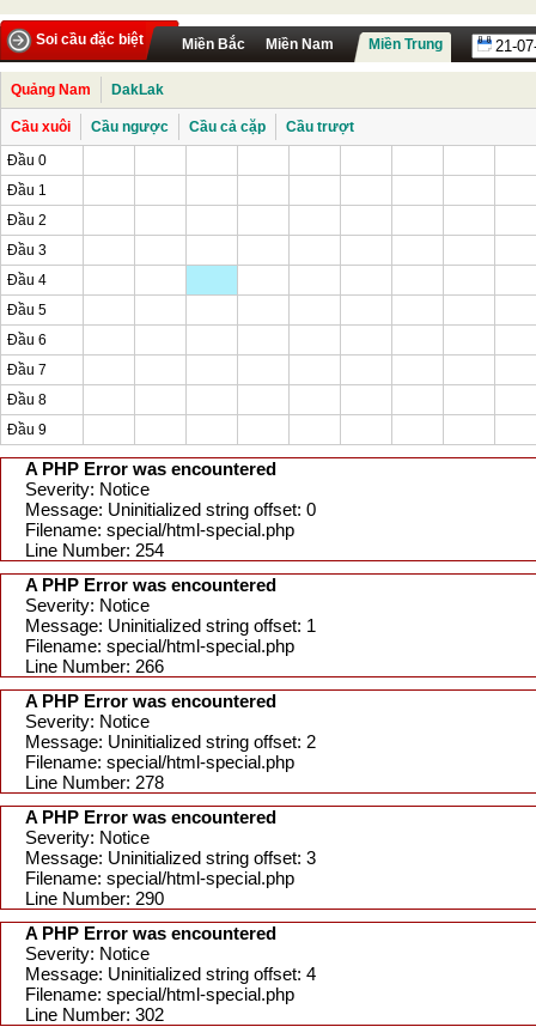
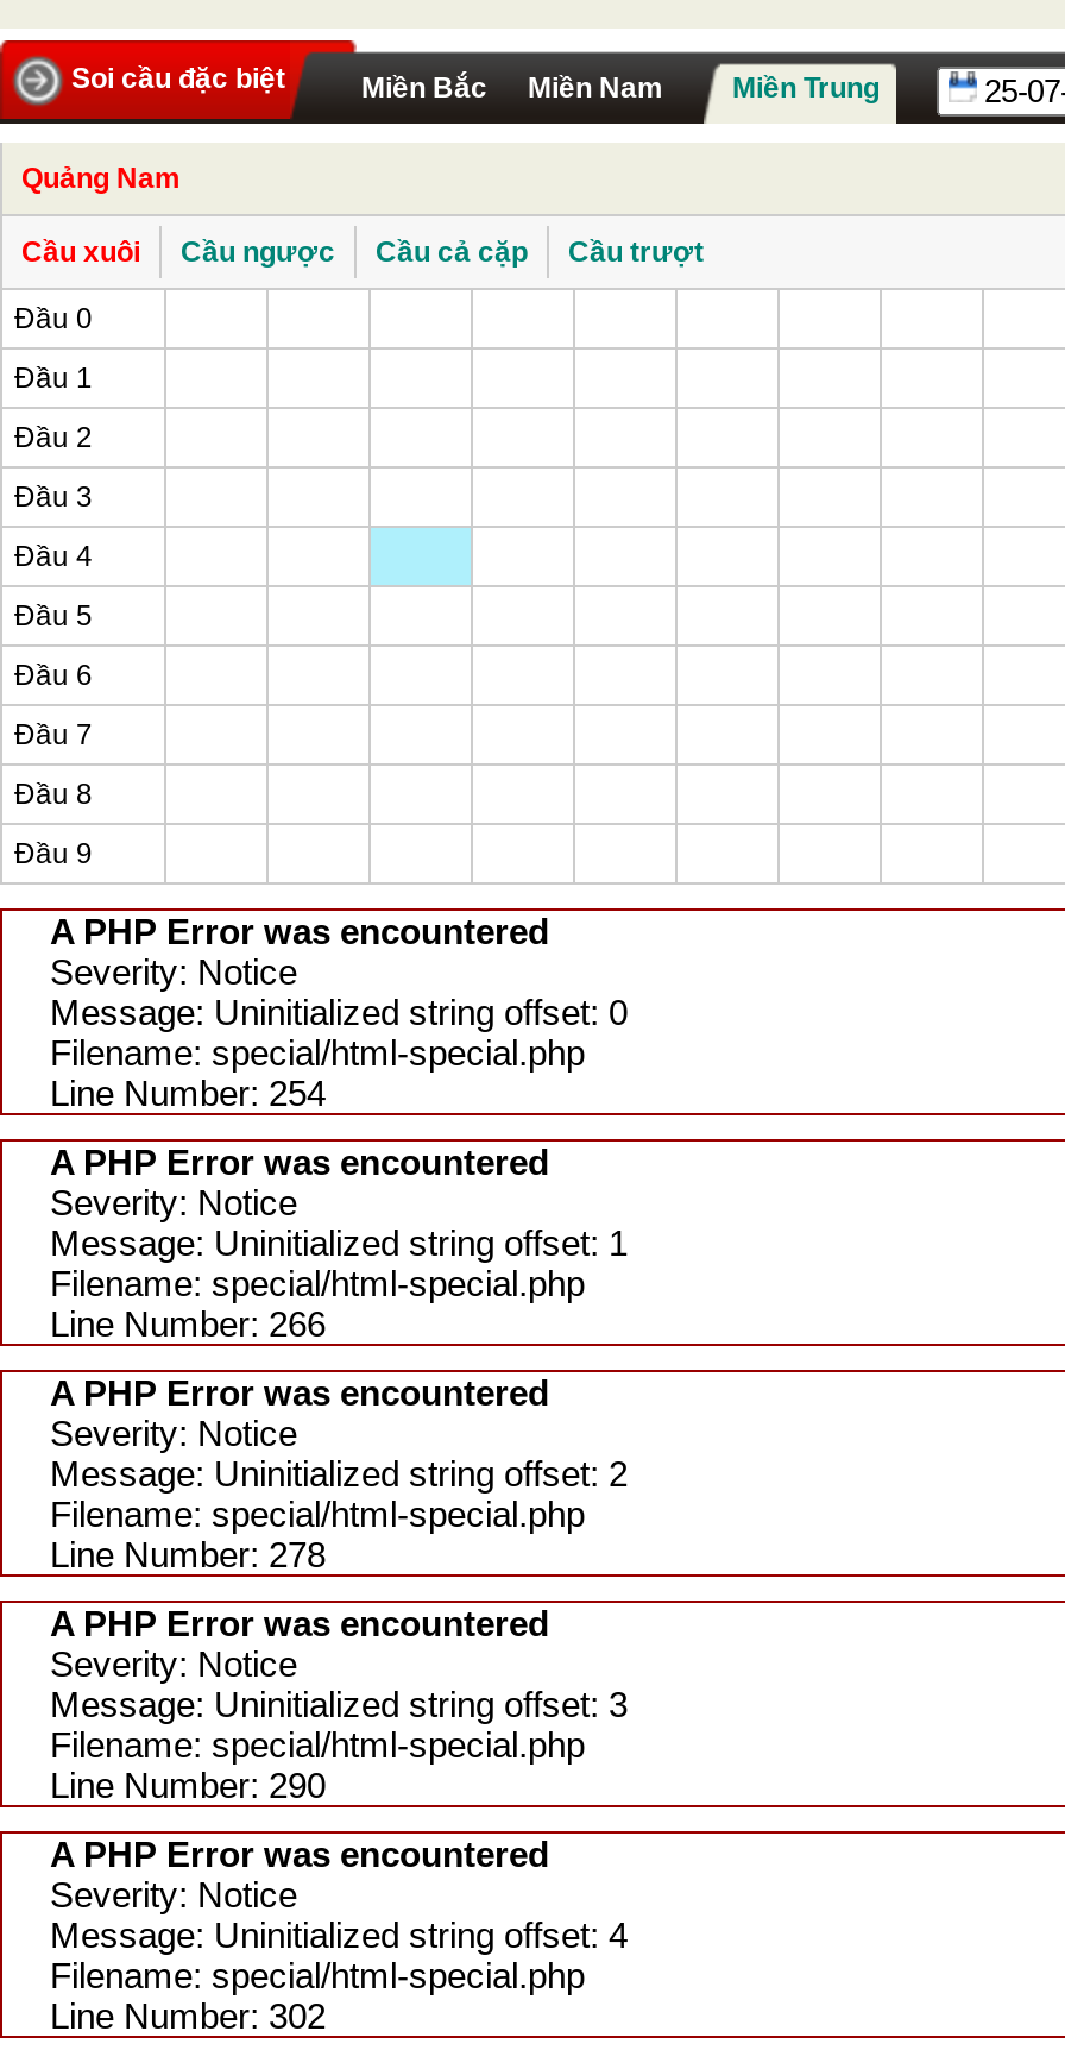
[111,81,164,98] DakLak -> none

